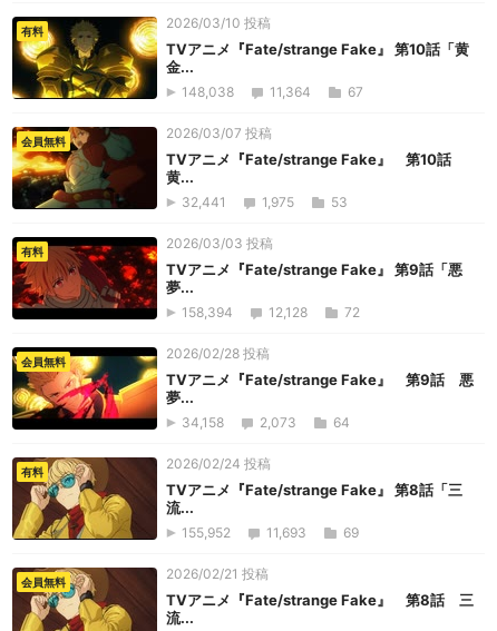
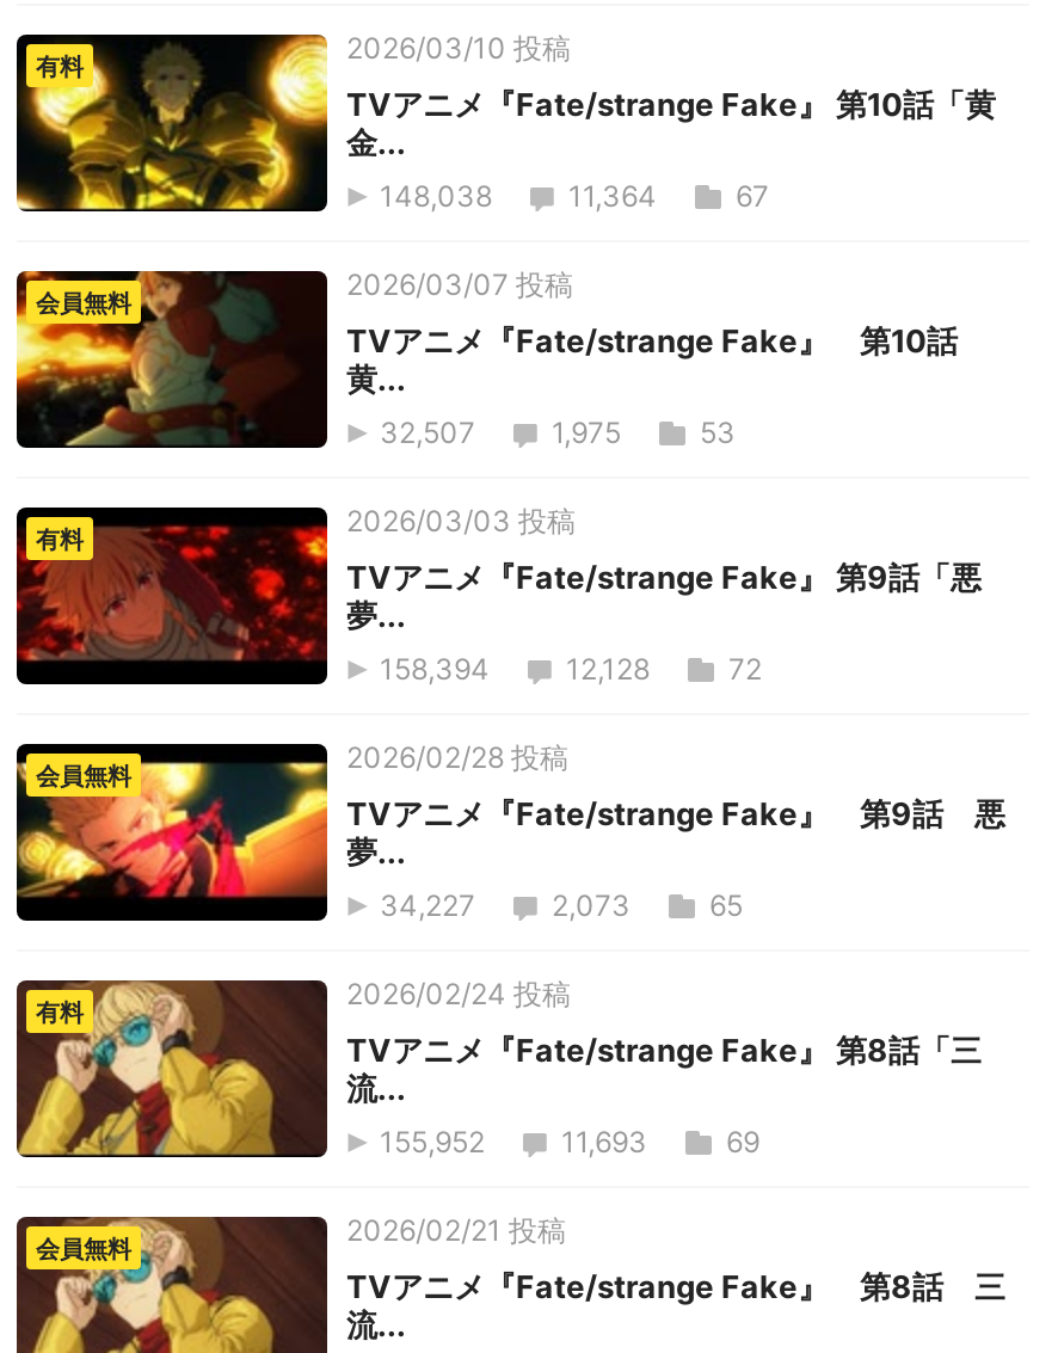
[182,194,226,210] 32,441 -> [380,414,475,450] 32,507
[182,414,224,431] 34,158 -> [380,887,475,923] 34,227
[333,414,350,431] 64 -> [709,887,743,923] 65

